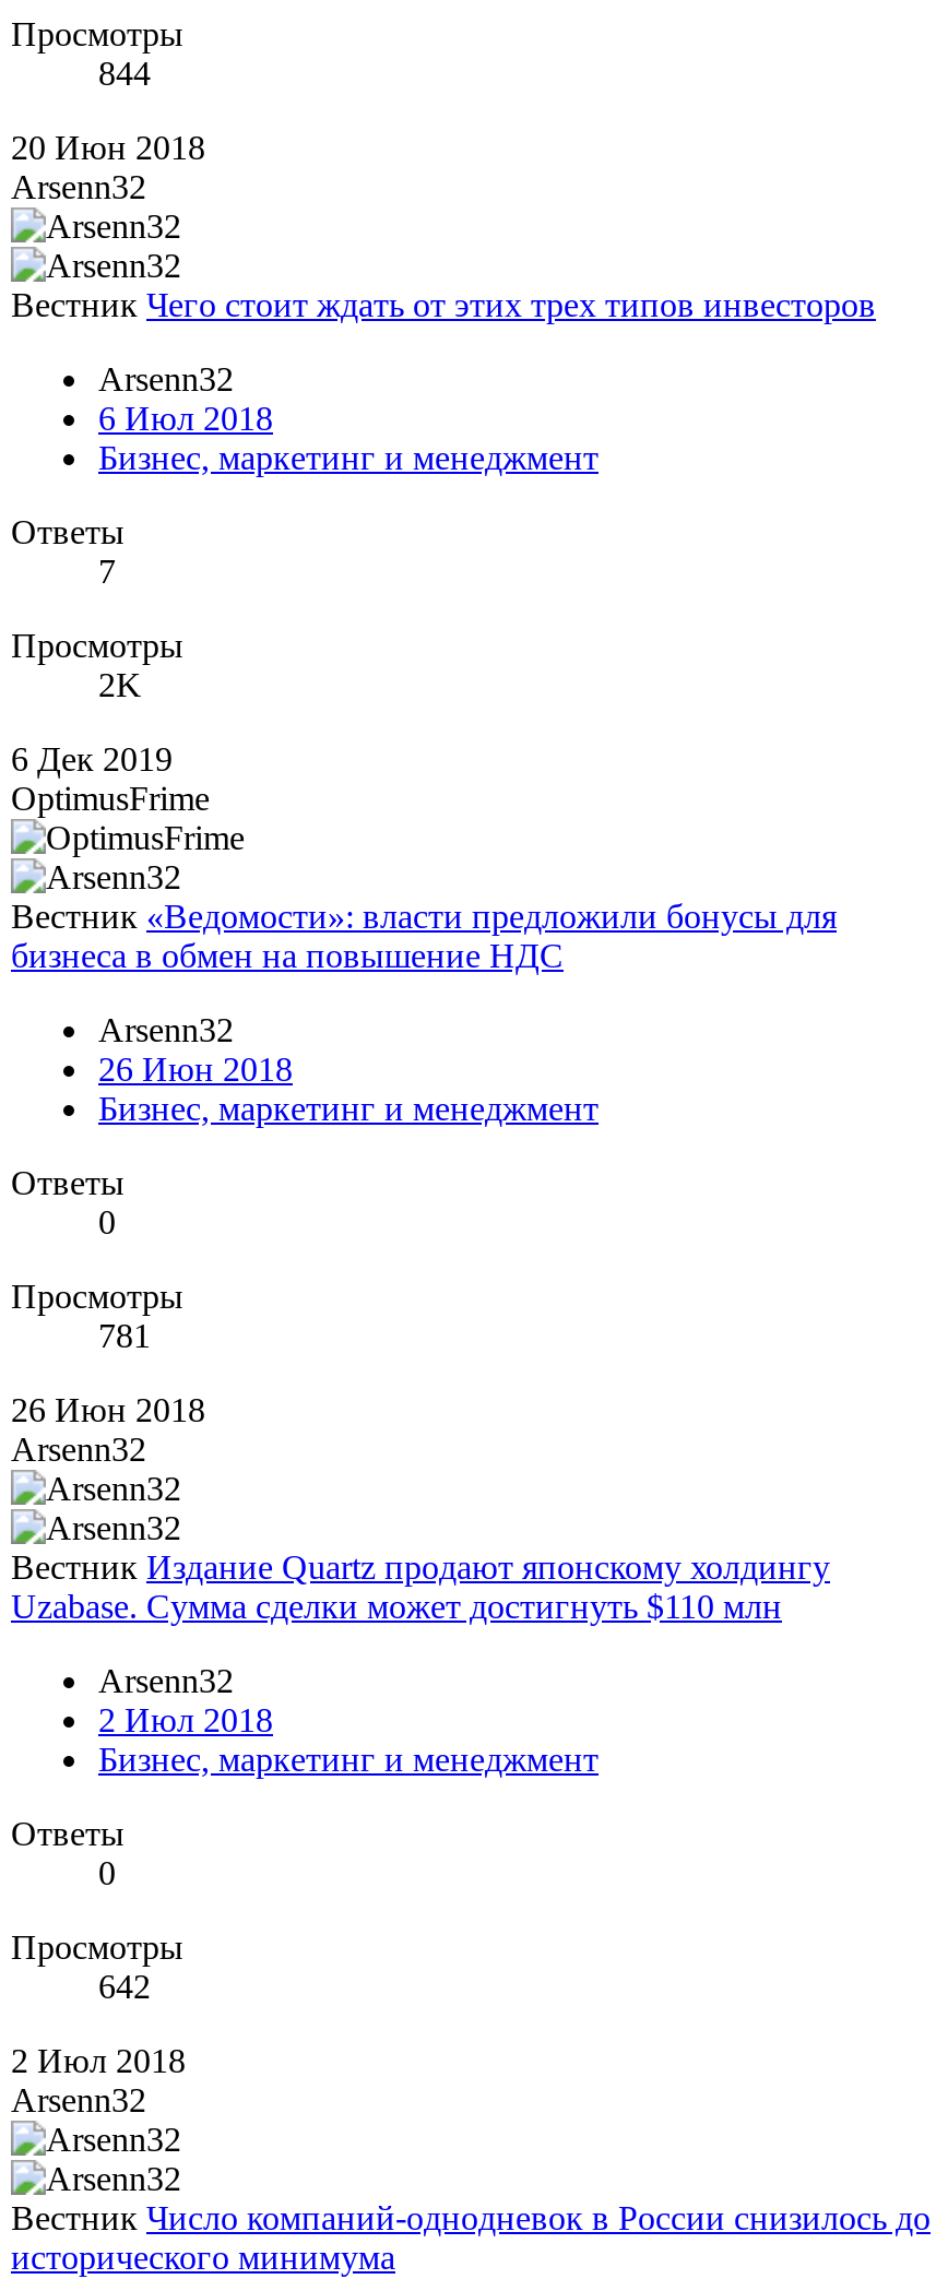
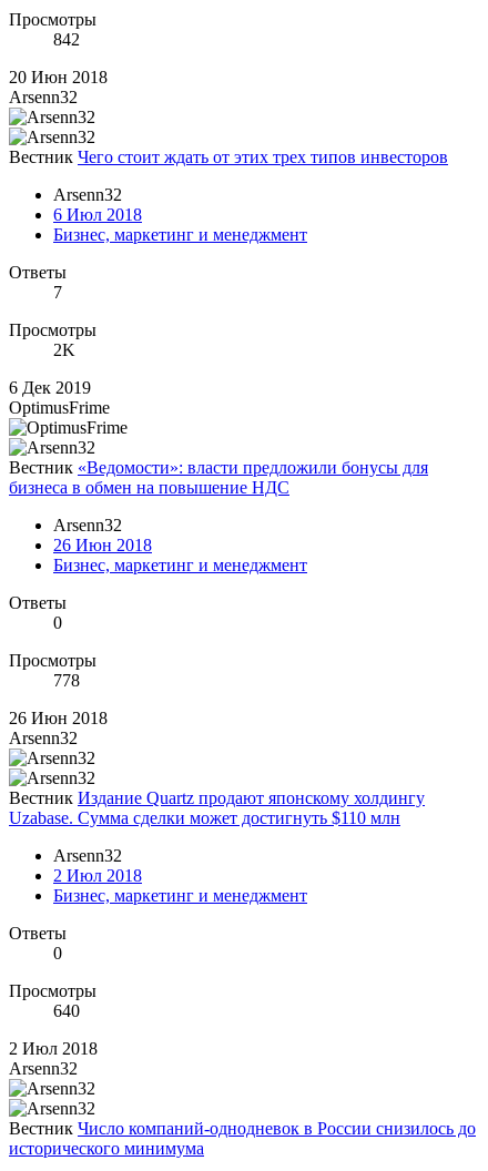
[98,55,151,92] 844 -> [53,30,80,49] 842
[98,1318,151,1355] 781 -> [53,671,80,690] 778
[98,1968,151,2006] 642 -> [53,1002,80,1021] 640

